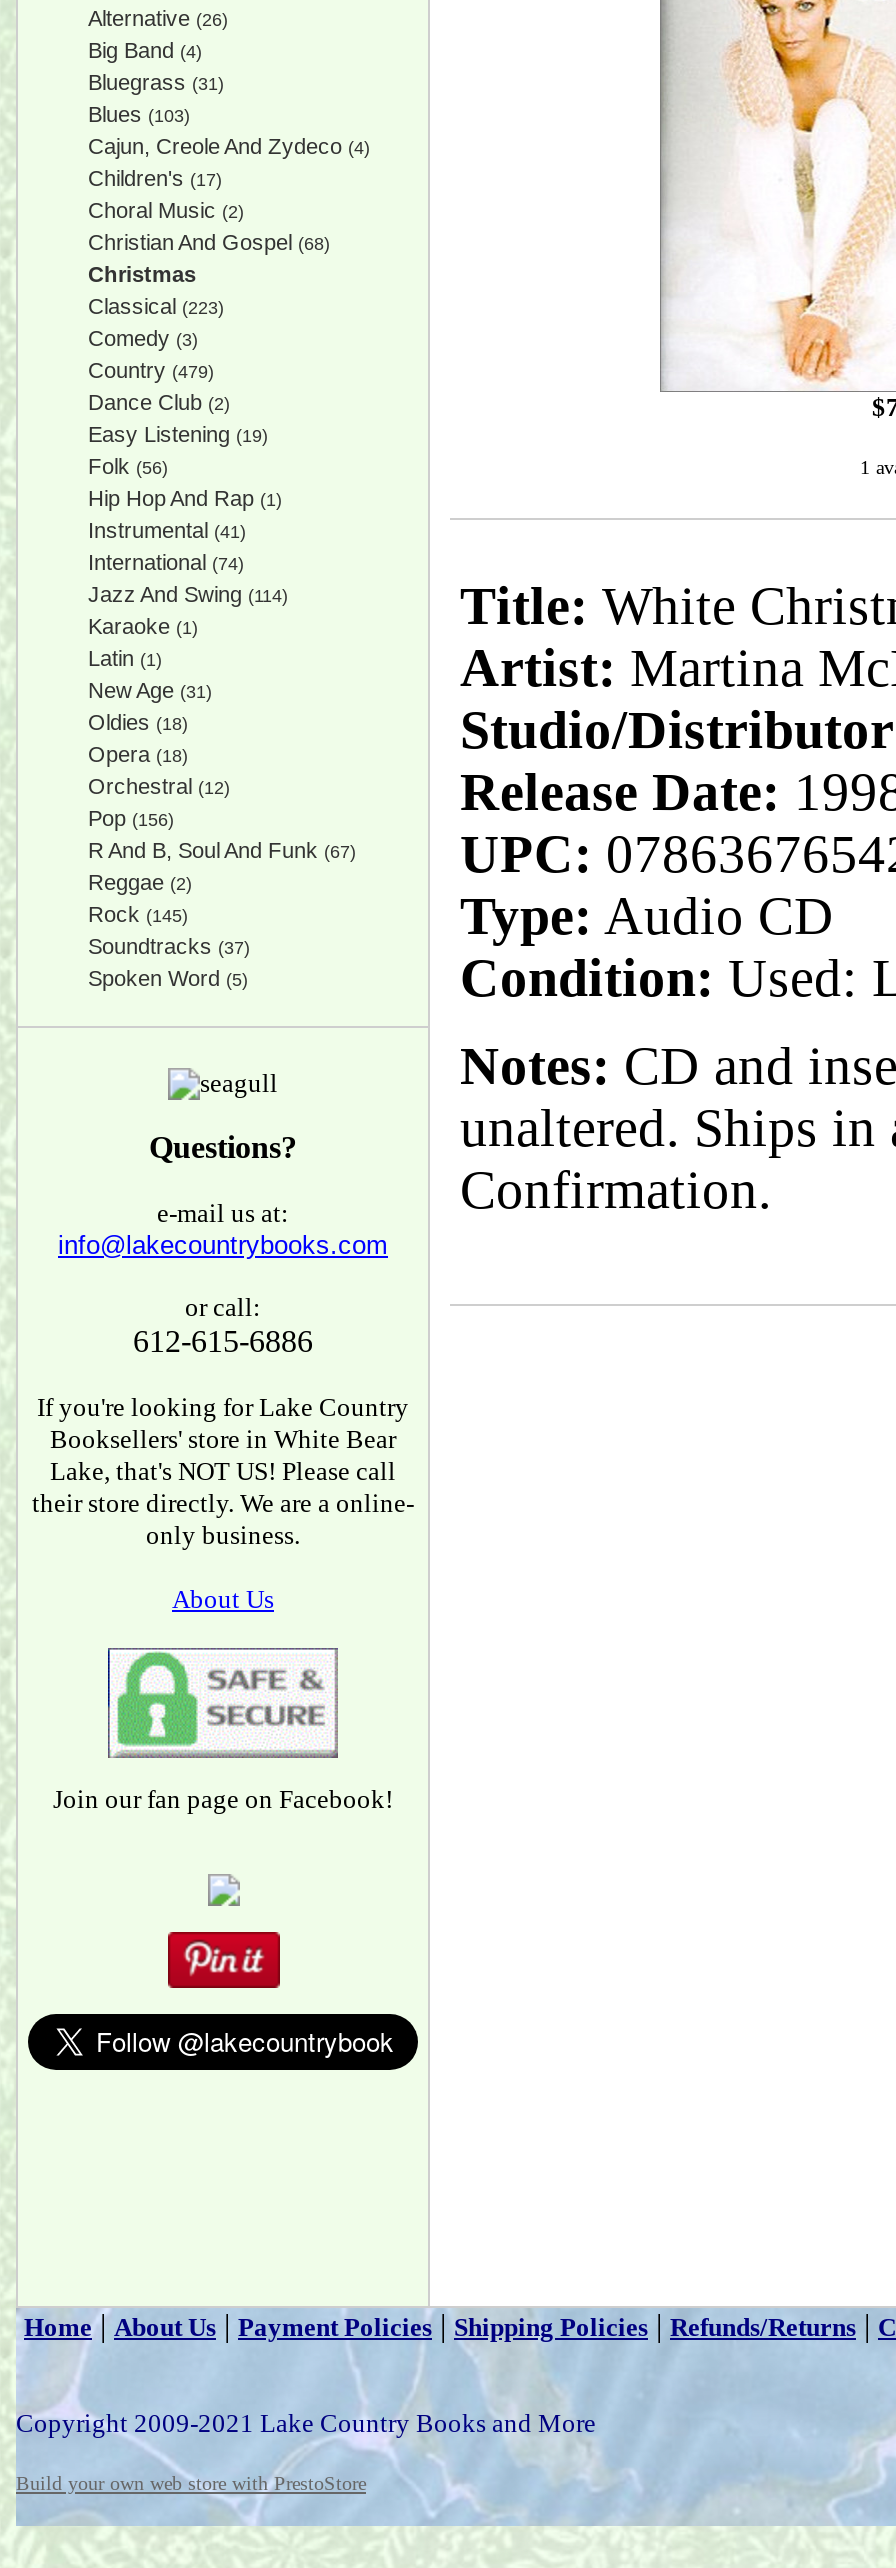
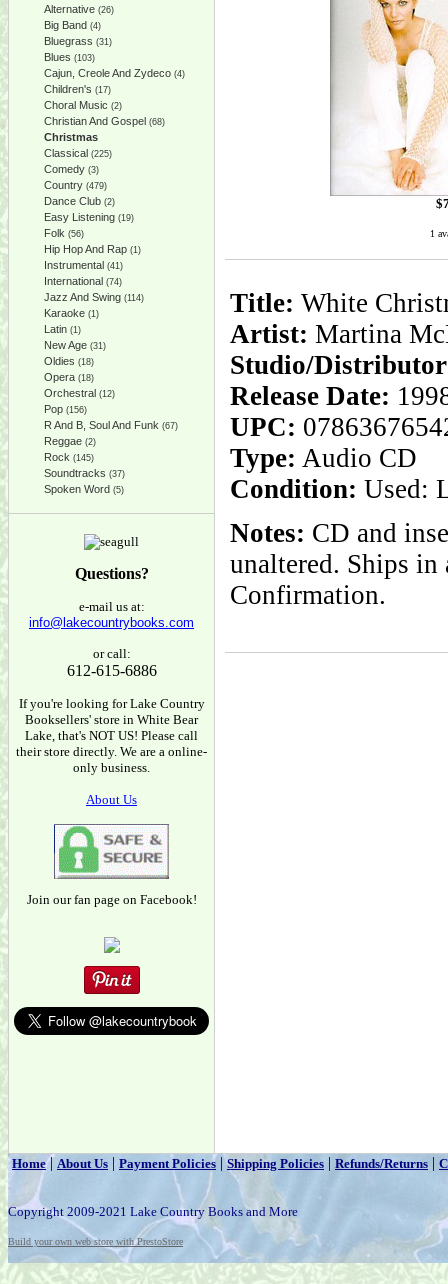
[88,294,224,318] Classical (223) -> [44,147,112,159] Classical (225)

